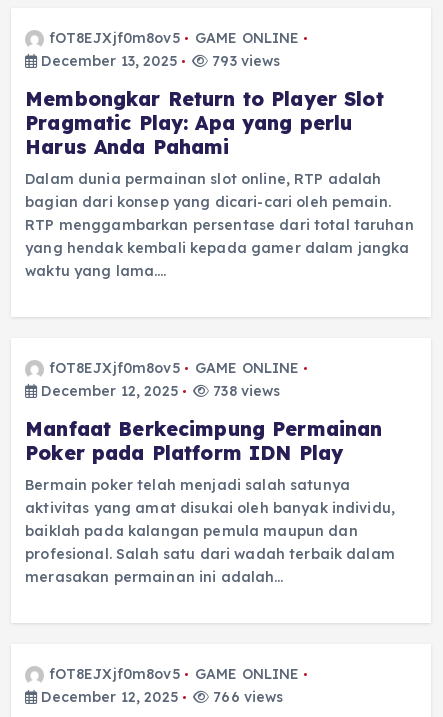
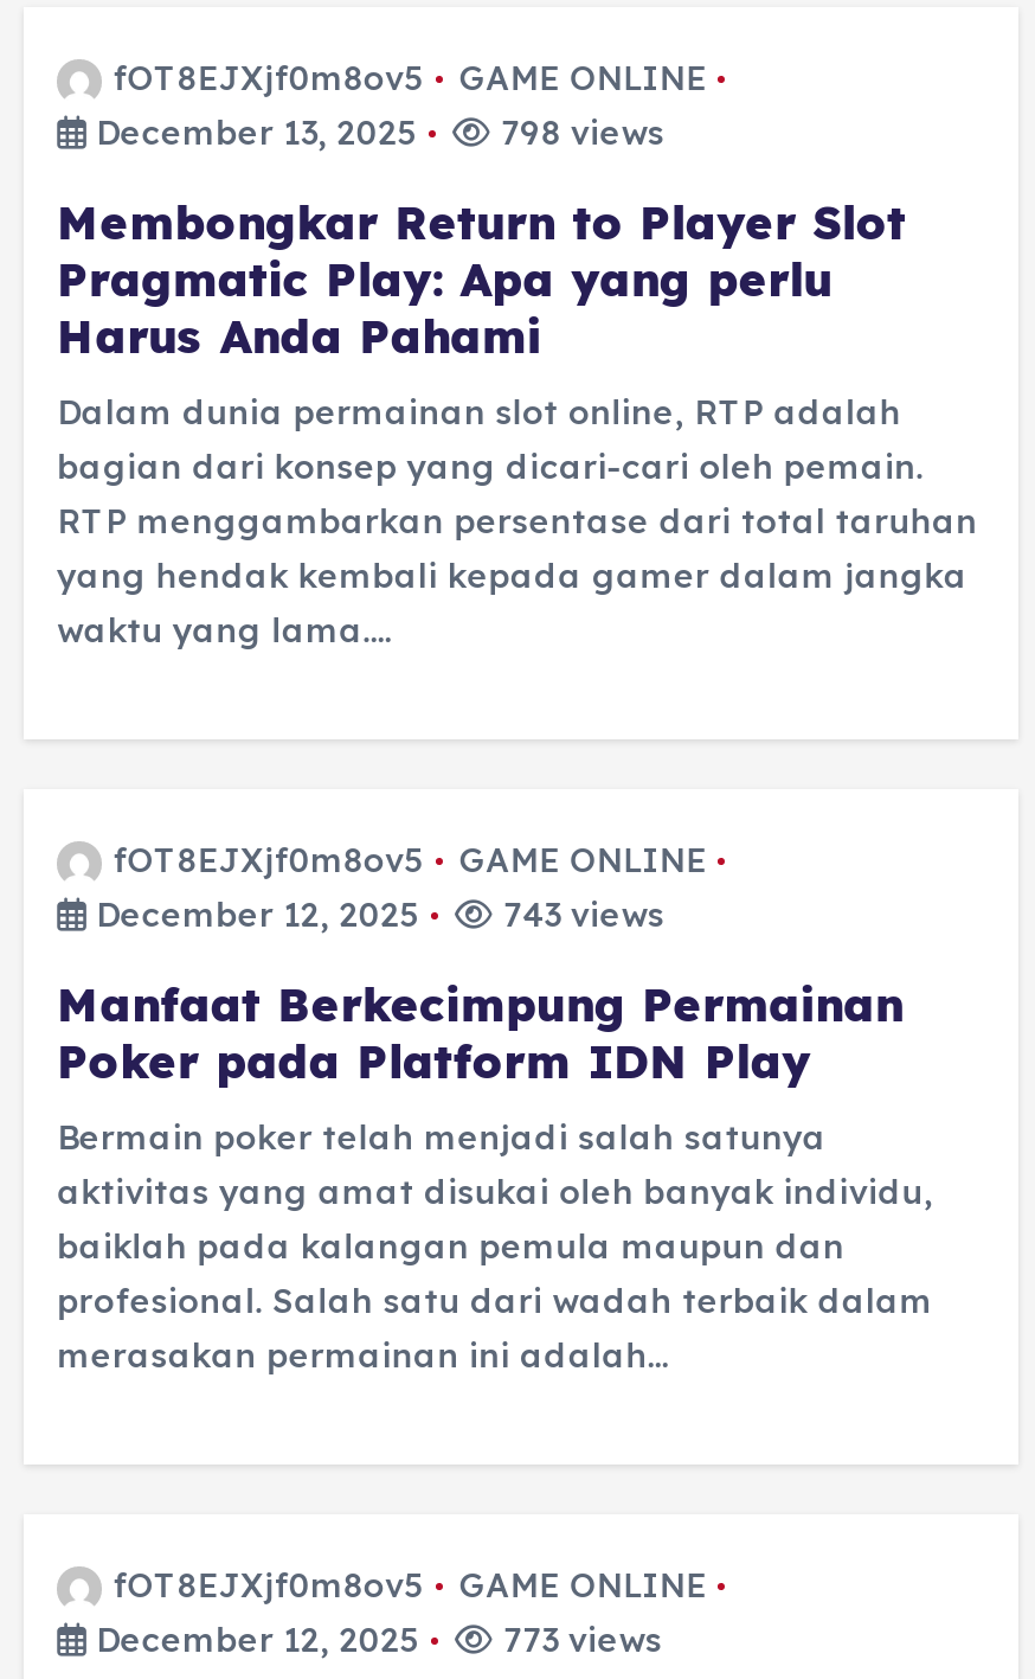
[37,52,281,70] December 13, 2025 793 views -> [86,112,665,155] December 13, 2025 798 views
[37,382,281,400] December 12, 2025 738 views -> [86,894,665,937] December 12, 2025 743 views
[37,688,284,706] December 12, 2025 766 views -> [86,1619,662,1662] December 12, 2025 773 views

